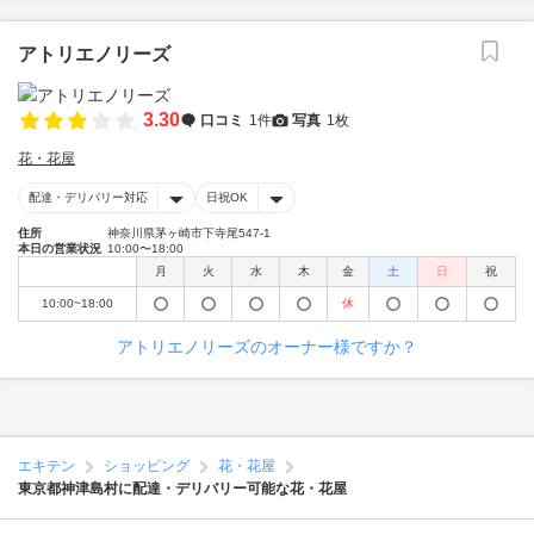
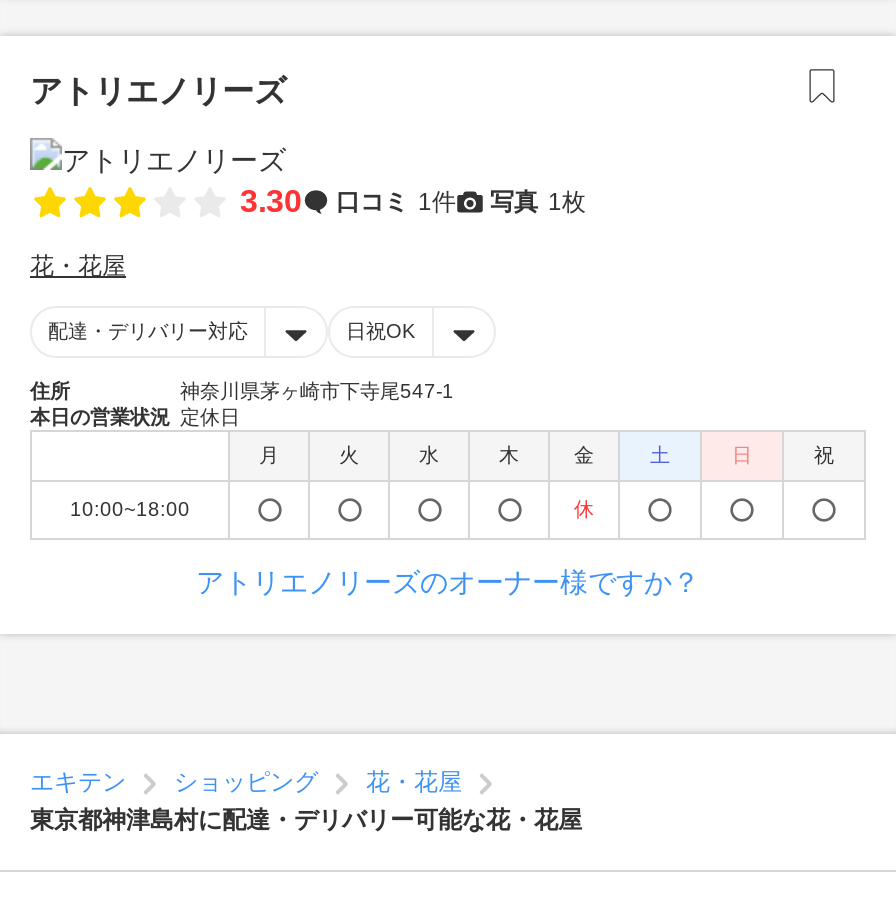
[18,242,184,255] 本日の営業状況 10:00〜18:00 -> [30,406,240,428] 本日の営業状況 定休日

